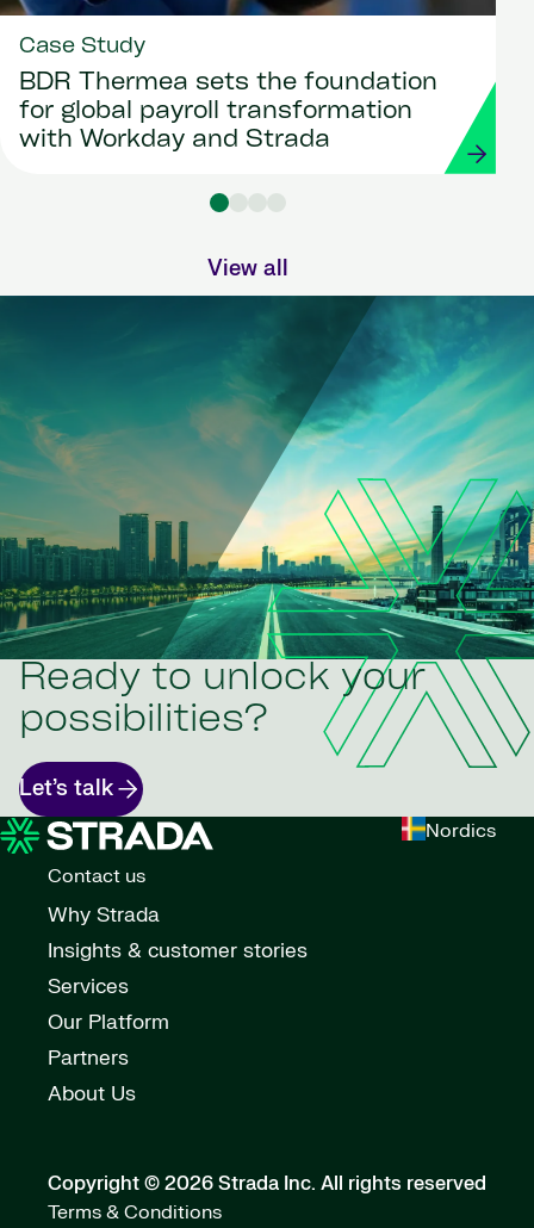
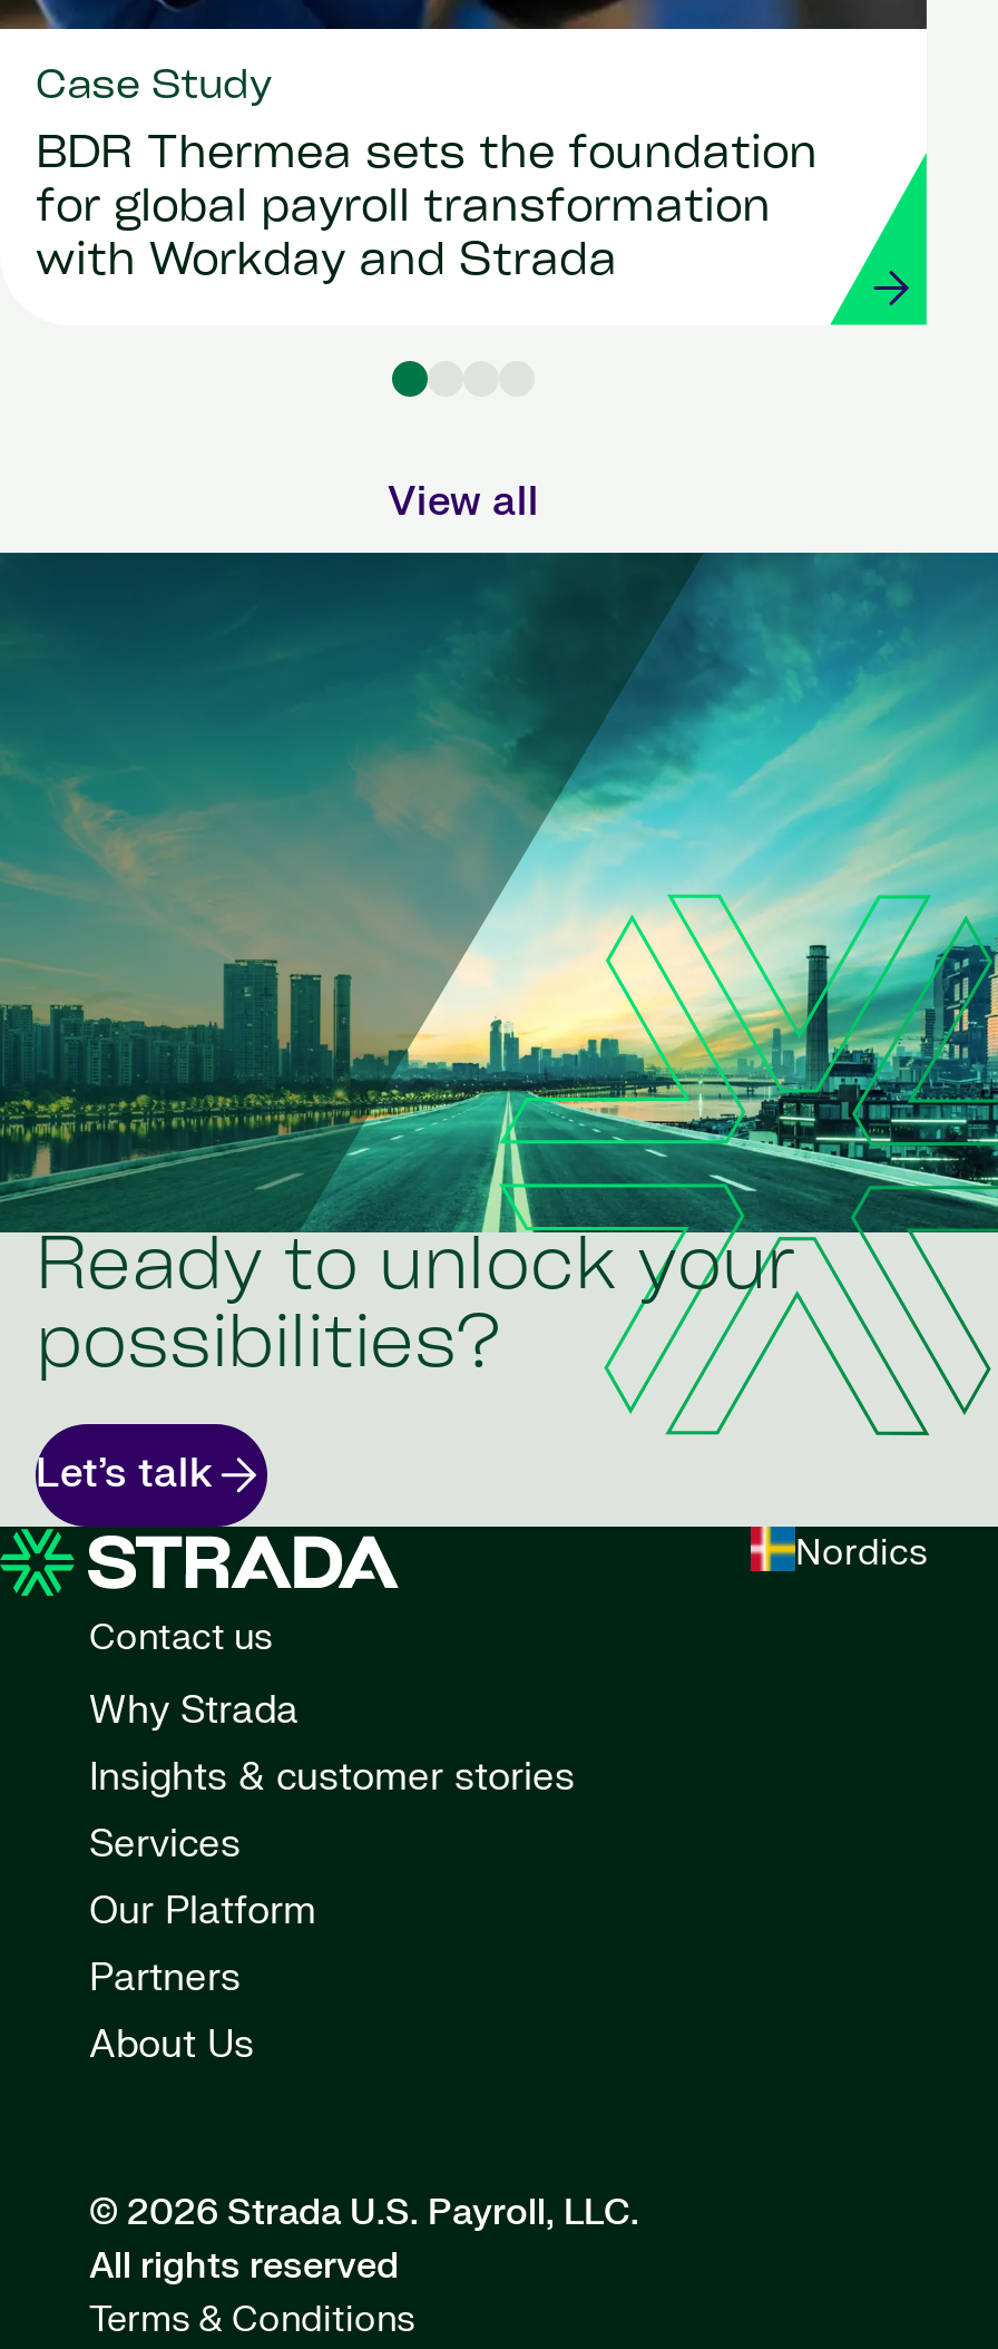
[48,1172,486,1196] Copyright © 2026 Strada Inc. All rights reserved -> [89,2191,639,2289] © 2026 Strada U.S. Payroll, LLC. | All rights reserved

